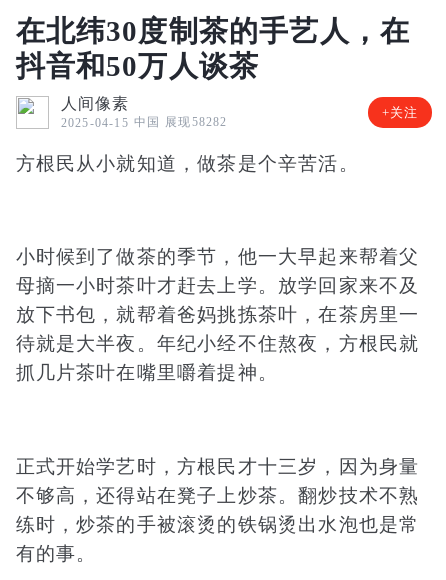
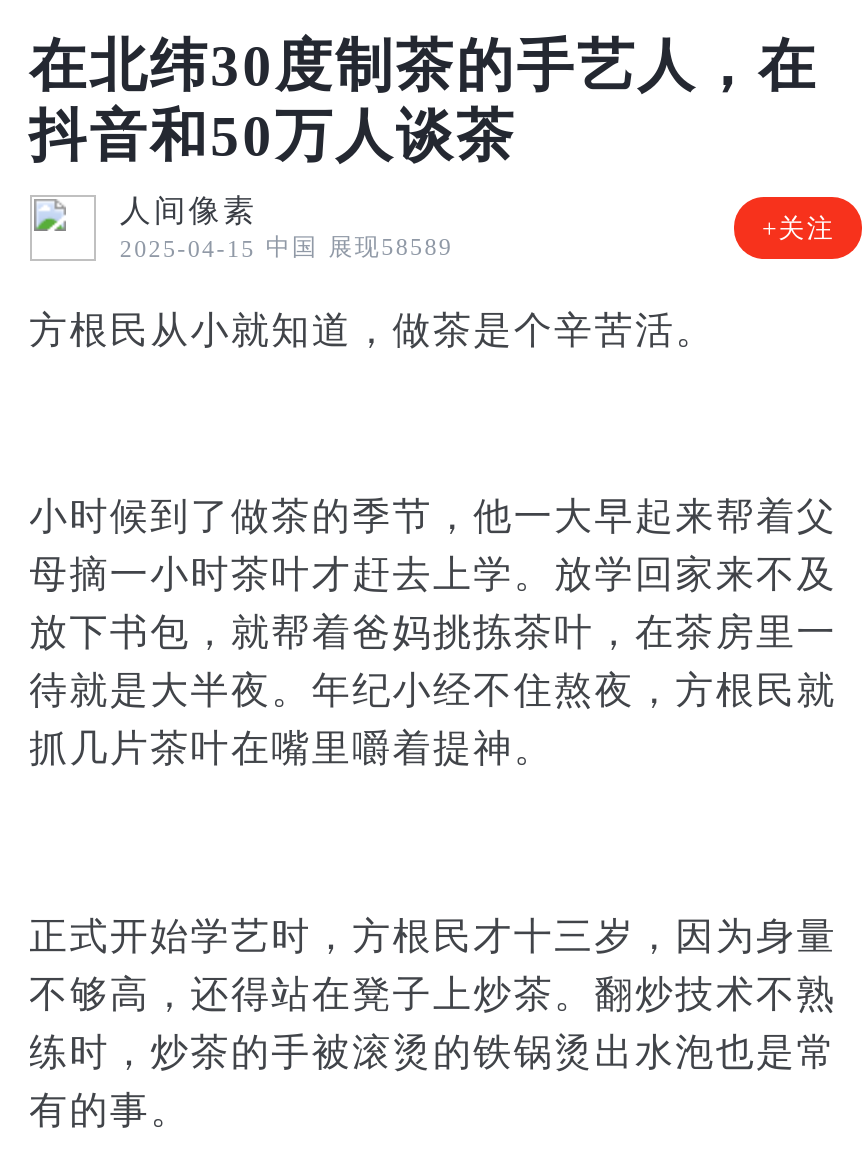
[61,115,228,130] 2025-04-15 中国 展现58282 -> [120,233,453,262] 2025-04-15 中国 展现58589

